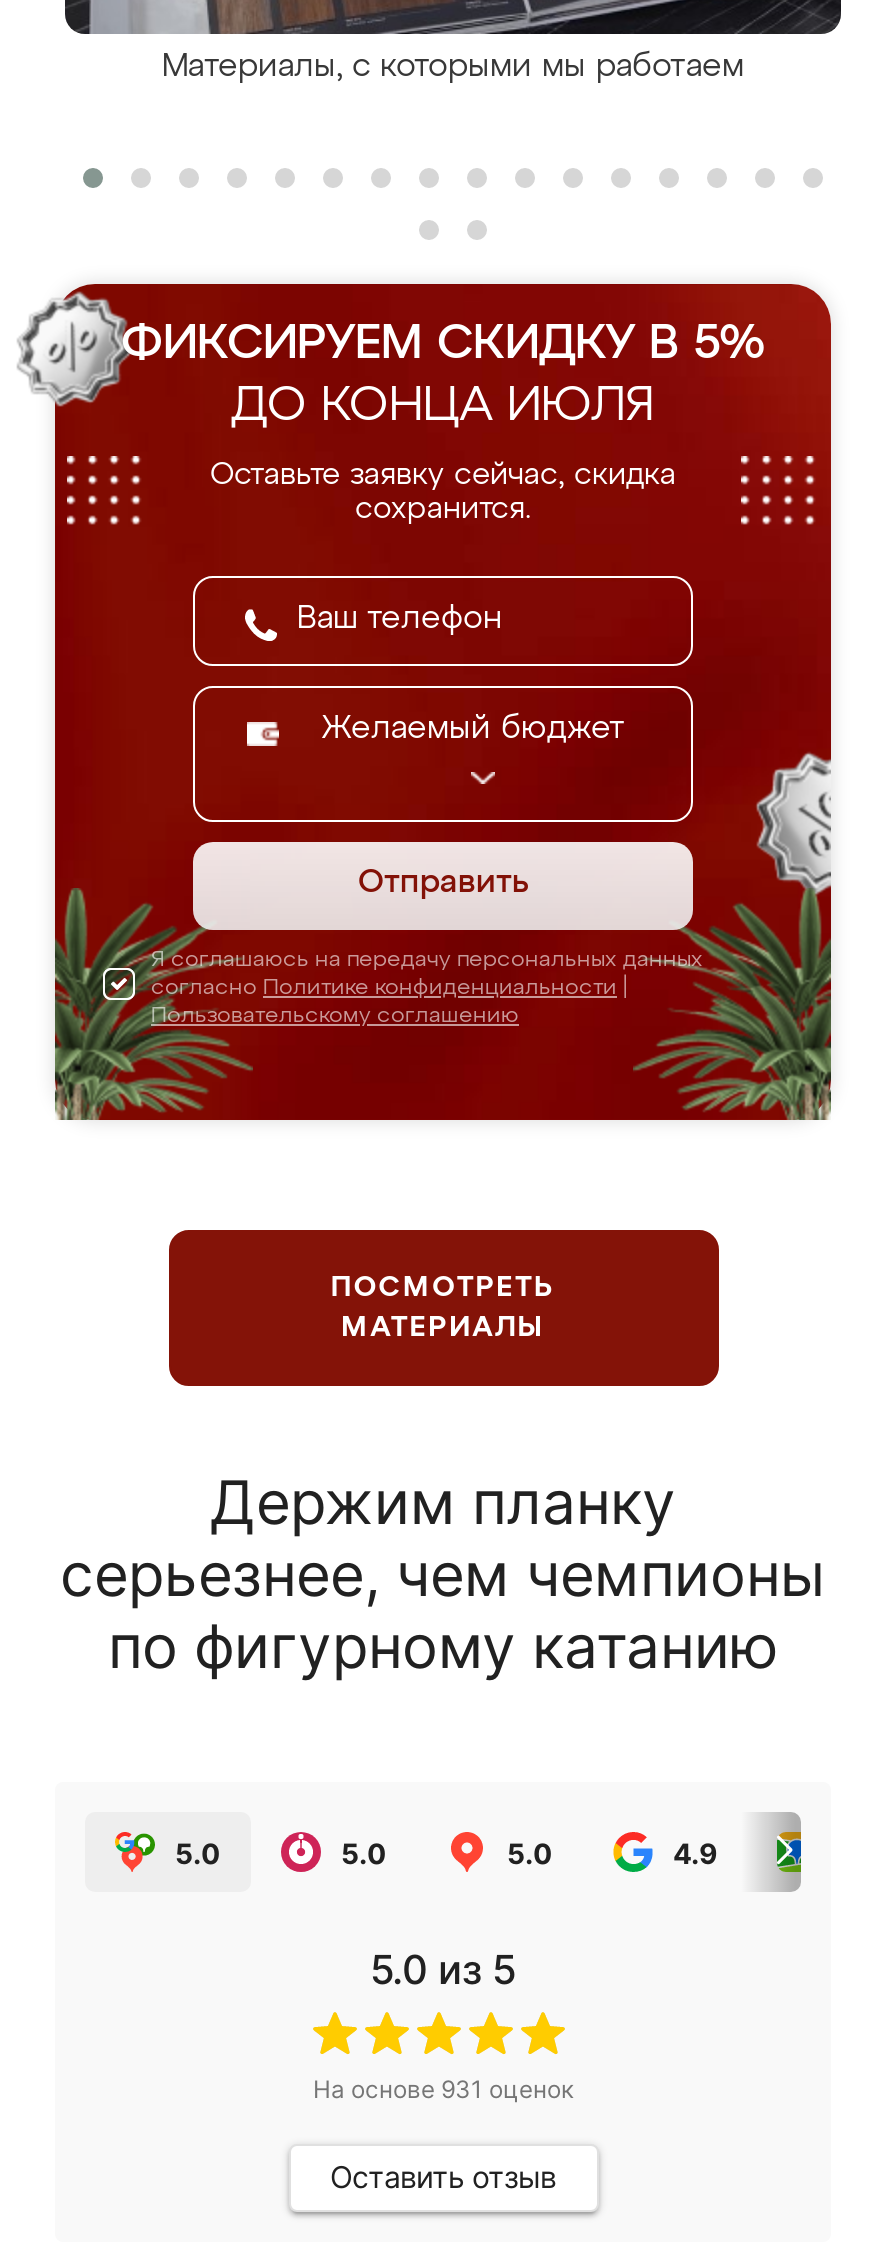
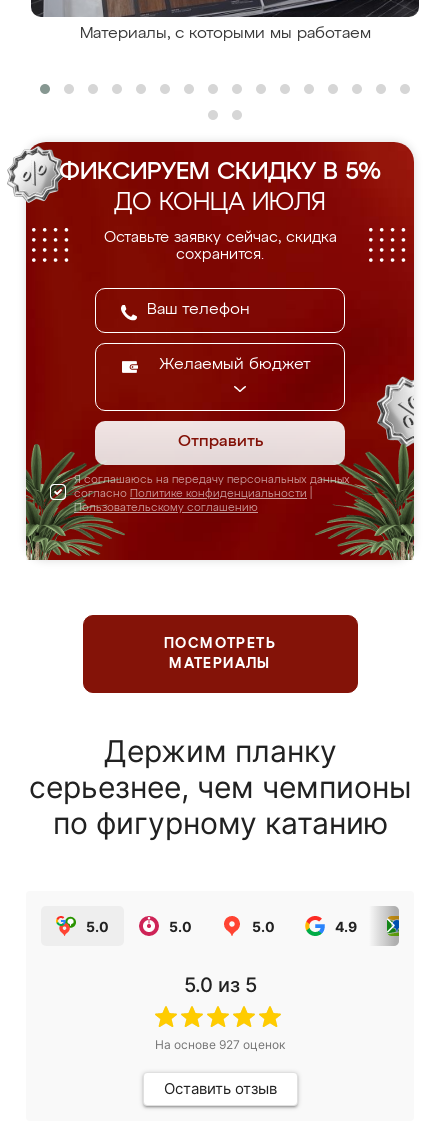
[313,2074,573,2104] На основе 931 оценок -> [155,1037,285,1052] На основе 927 оценок

